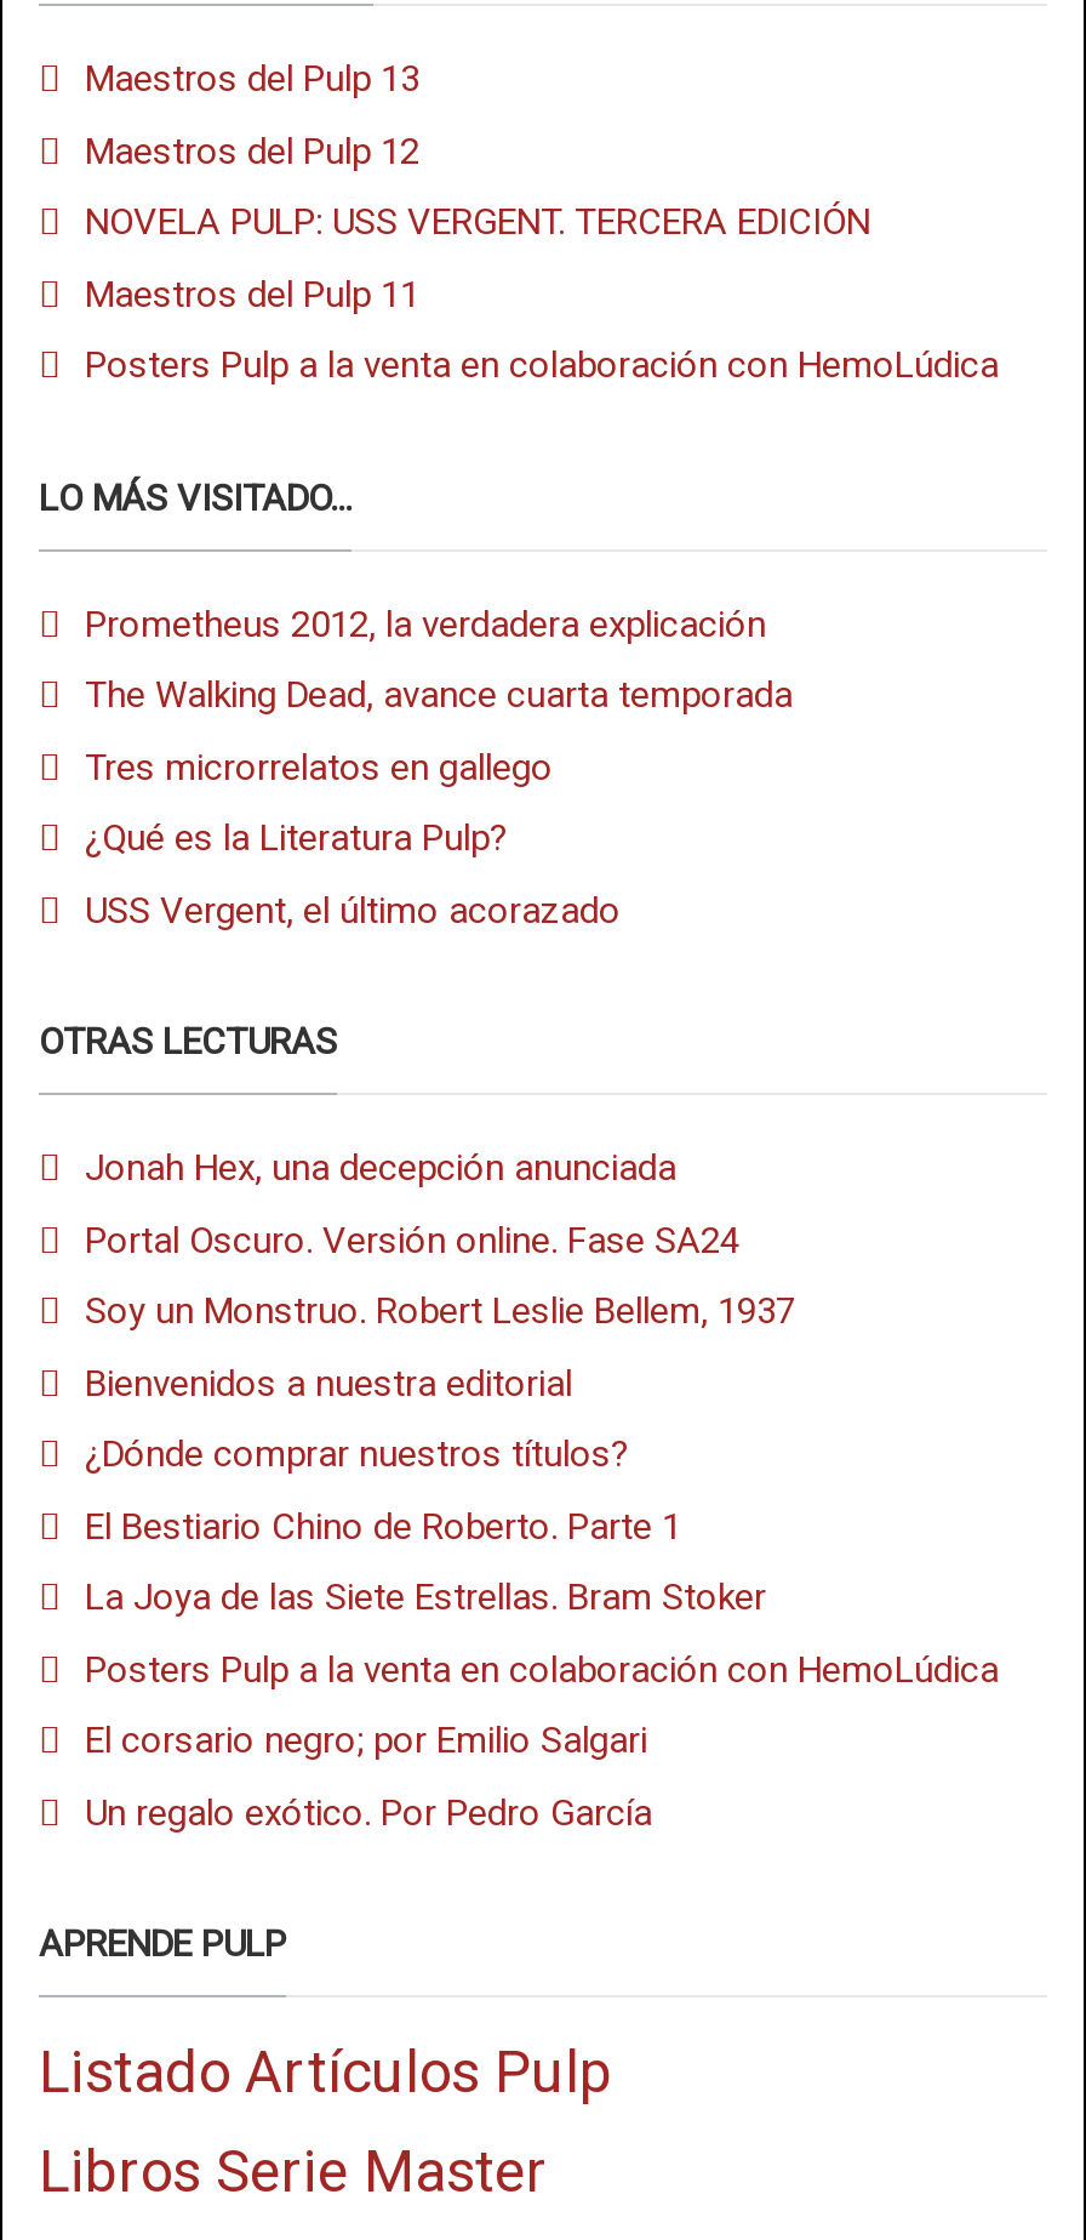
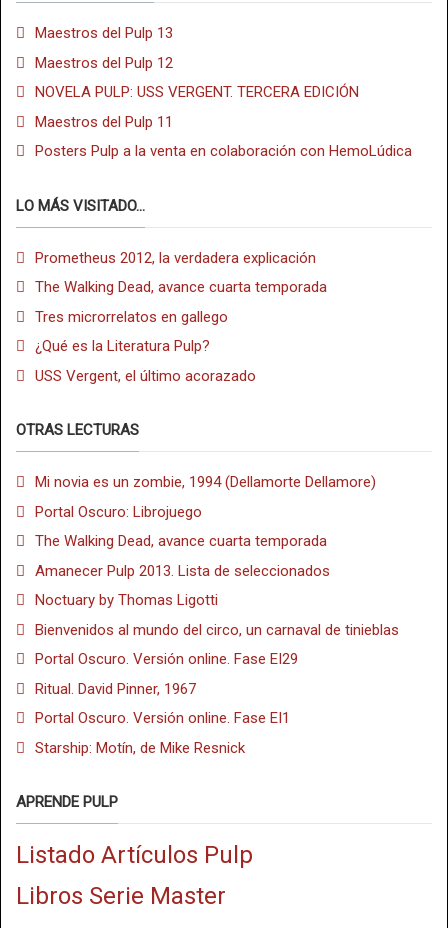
[85,1146,676,1190] Jonah Hex, una decepción anunciada -> [35,473,376,491] Mi novia es un zombie, 1994 (Dellamorte Dellamore)
[85,1218,739,1261] Portal Oscuro. Versión online. Fase SA24 -> [35,502,202,520] Portal Oscuro: Librojuego
[85,1289,795,1333] Soy un Monstruo. Robert Leslie Bellem, 1937 -> [35,532,327,550] The Walking Dead, avance cuarta temporada
[85,1361,572,1404] Bienvenidos a nuestra editorial -> [35,561,330,579] Amanecer Pulp 2013. Lista de seleccionados
[85,1432,630,1476] ¿Dónde comprar nuestros títulos? -> [35,591,218,609] Noctuary by Thomas Ligotti
[85,1504,681,1548] El Bestiario Chino de Roberto. Parte 1 -> [35,620,399,638] Bienvenidos al mundo del circo, un carnaval de tinieblas
[85,1575,766,1619] La Joya de las Siete Estrellas. Bram Stoker -> [35,650,298,668] Portal Oscuro. Versión online. Fase EI29
[85,1647,999,1691] Posters Pulp a la venta en colaboración con HemoLúdica -> [35,679,196,697] Ritual. David Pinner, 1967
[85,1719,647,1762] El corsario negro; por Emilio Salgari -> [35,709,290,727] Portal Oscuro. Versión online. Fase EI1
[85,1790,652,1834] Un regalo exótico. Por Pedro García -> [35,738,245,756] Starship: Motín, de Mike Resnick

